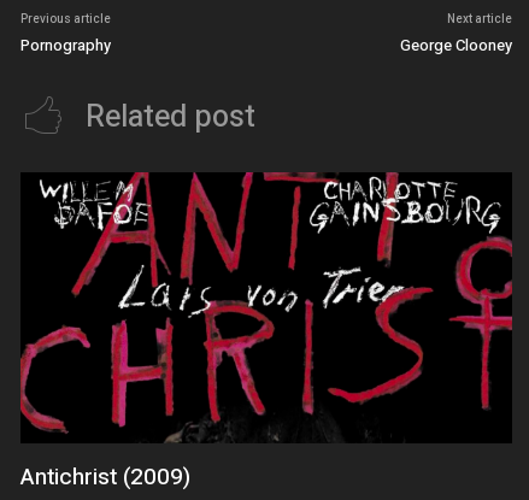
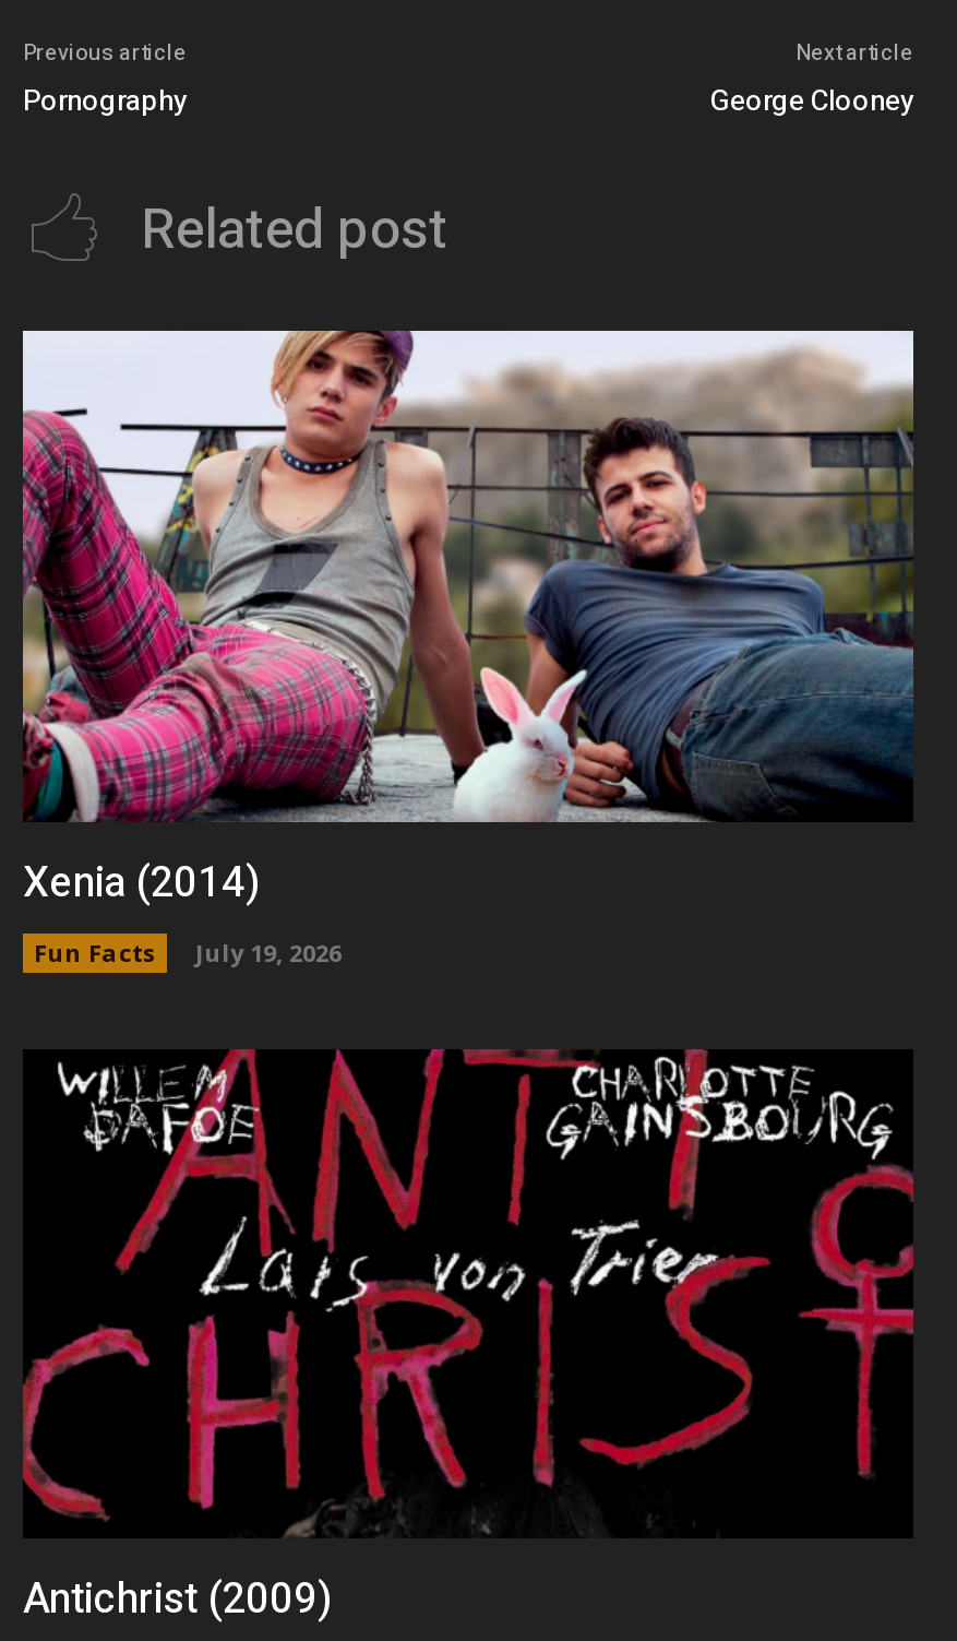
none -> [21,329,916,968] [image] | Xenia (2014) | Fun Facts | July 19, 2026

